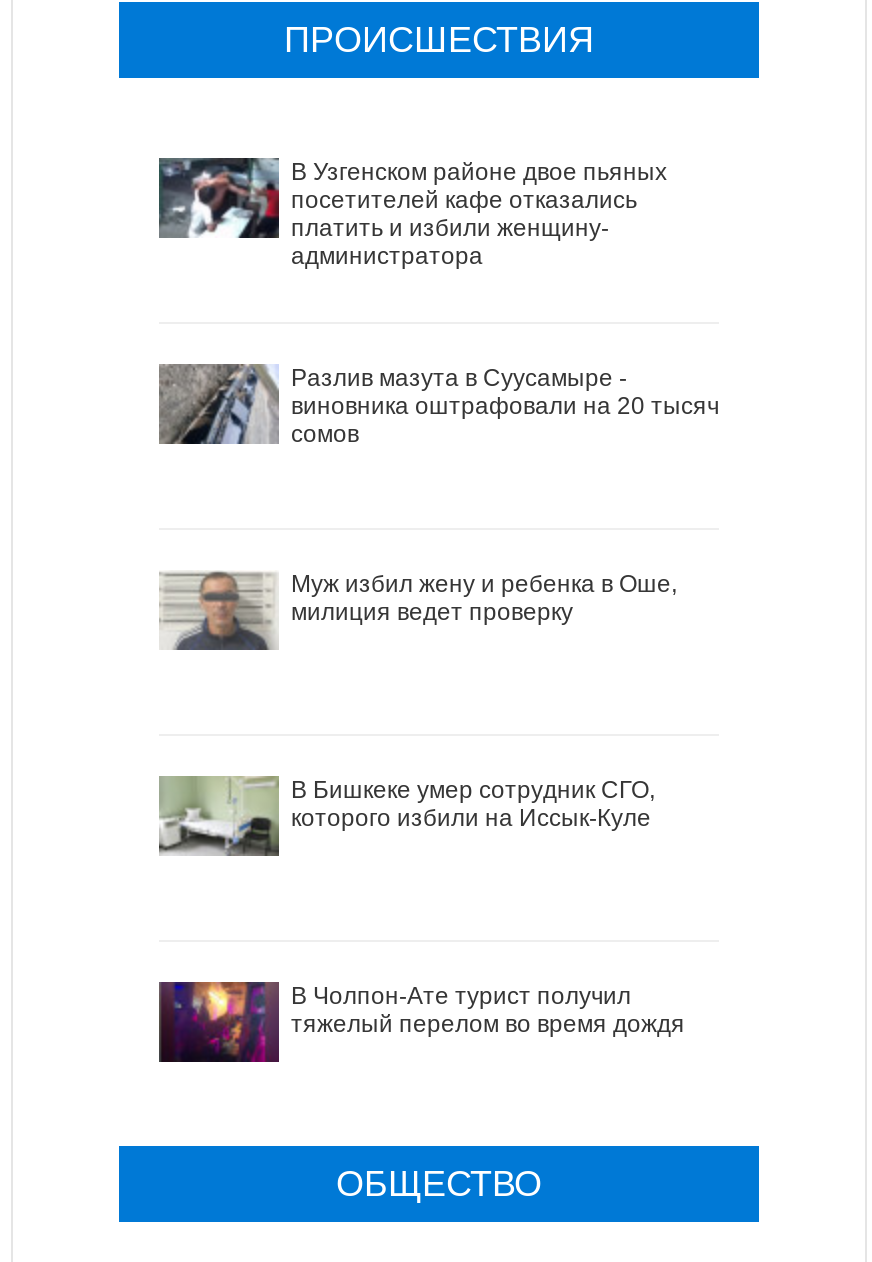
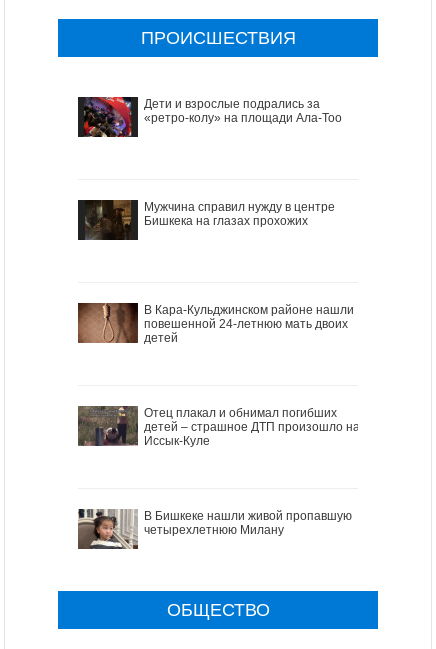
[159,156,667,270] [image] | В Узгенском районе двое пьяных | посетителей кафе отказались | платить и избили женщину- | администратора -> [78,96,342,138] [image] | Дети и взрослые подрались за | «ретро-колу» на площади Ала-Тоо
[159,364,719,448] [image] | Разлив мазута в Суусамыре - | виновника оштрафовали на 20 тысяч | сомов -> [78,200,335,241] [image] | Мужчина справил нужду в центре | Бишкека на глазах прохожих
[159,570,677,652] [image] | Муж избил жену и ребенка в Оше, | милиция ведет проверку -> [77,302,354,345] [image] | В Кара-Кульджинском районе нашли | повешенной 24-летнюю мать двоих | детей
[159,776,655,856] [image] | В Бишкеке умер сотрудник СГО, | которого избили на Иссык-Куле -> [77,406,360,448] [image] | Отец плакал и обнимал погибших | детей – страшное ДТП произошло на | Иссык-Куле
[159,982,685,1062] [image] | В Чолпон-Ате турист получил | тяжелый перелом во время дождя -> [78,509,352,550] [image] | В Бишкеке нашли живой пропавшую | четырехлетнюю Милану

